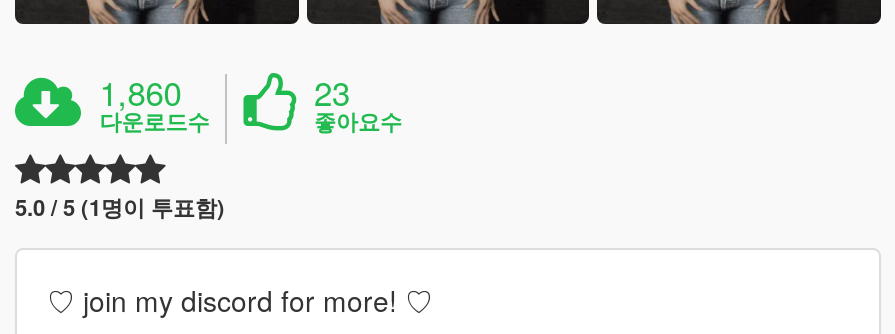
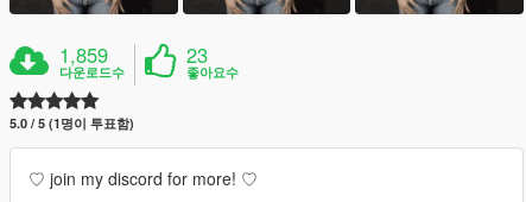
[99,68,181,116] 1,860 -> [60,40,108,69] 1,859

